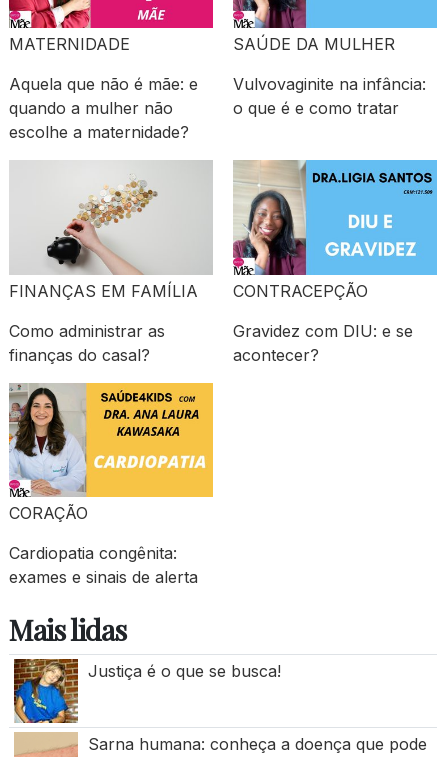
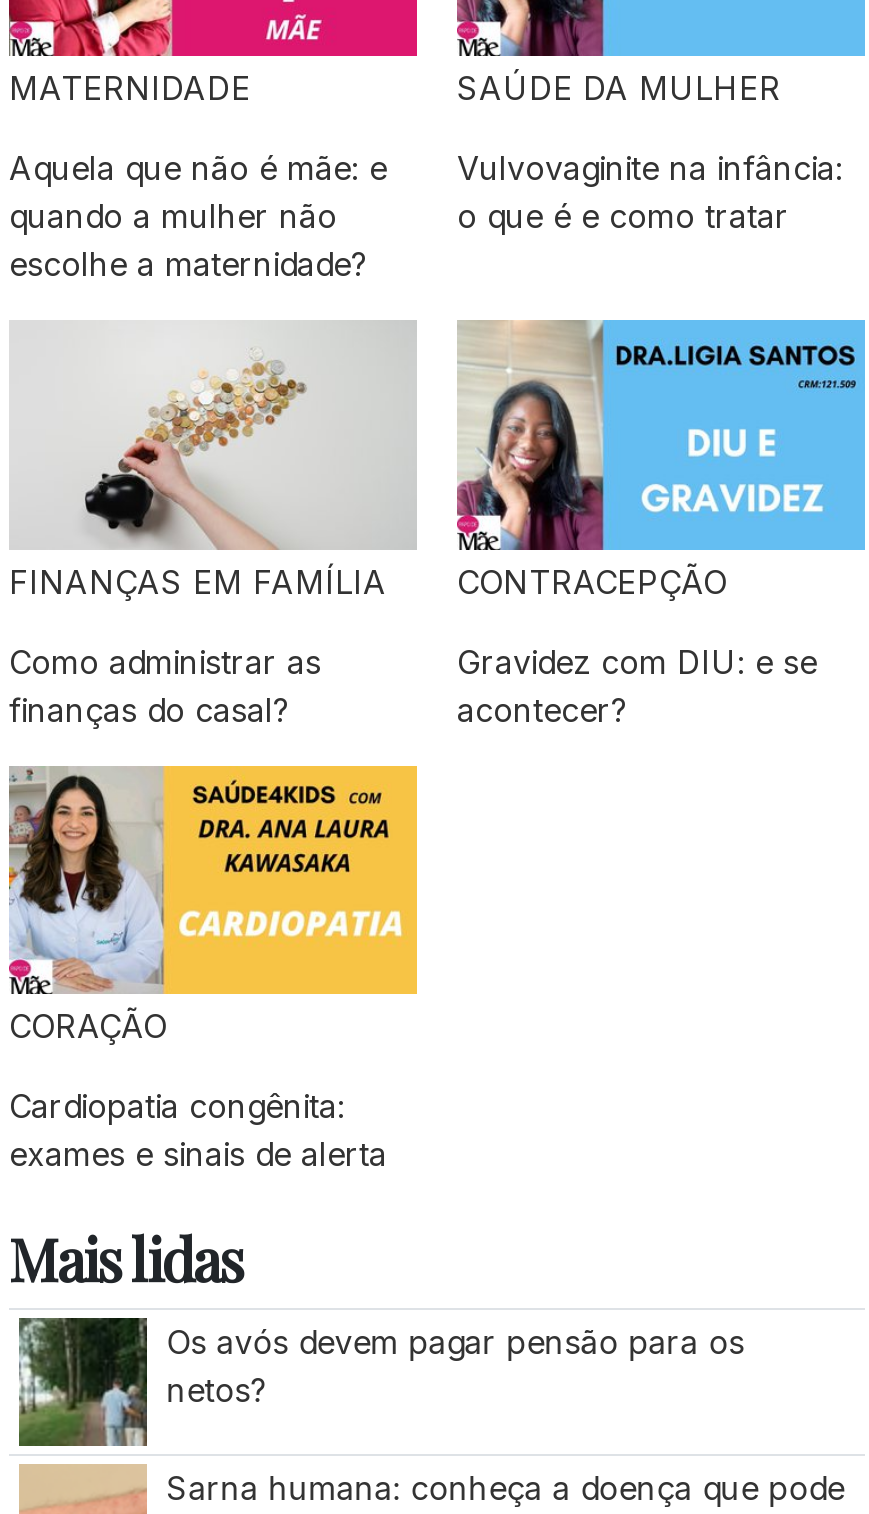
[13,658,281,724] [image] | Justiça é o que se busca! -> [17,1316,745,1448] [image] | Os avós devem pagar pensão para os | netos?

